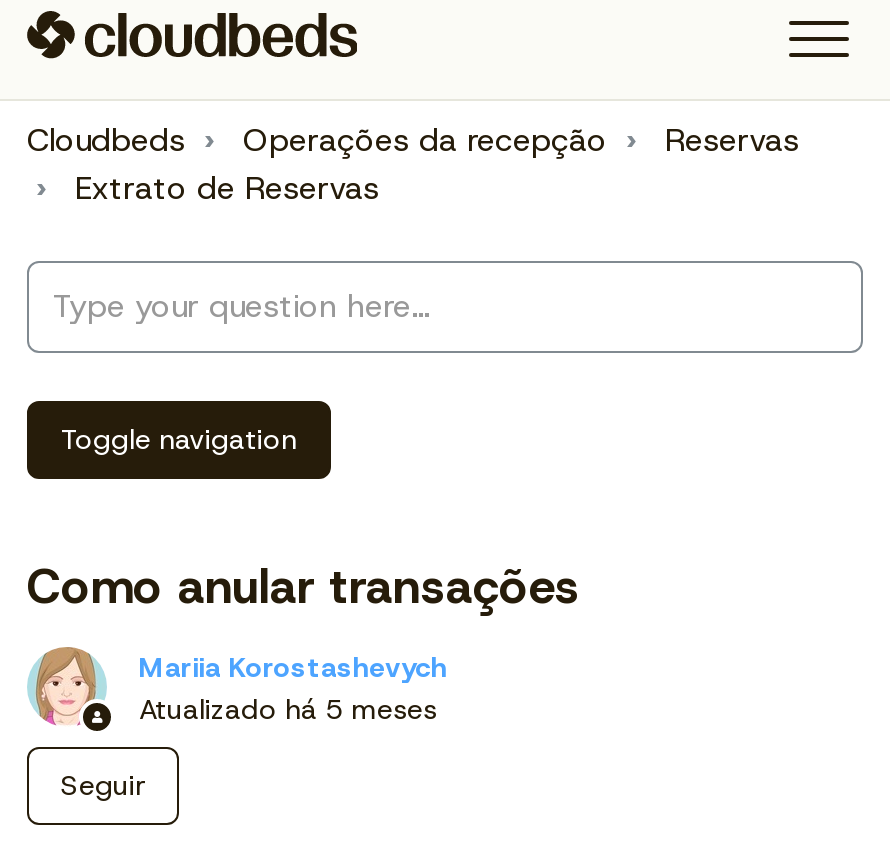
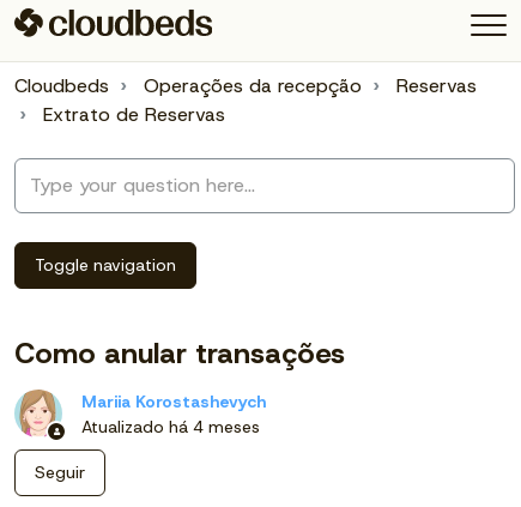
[139,691,437,727] Atualizado há 5 meses -> [81,416,260,438] Atualizado há 4 meses

